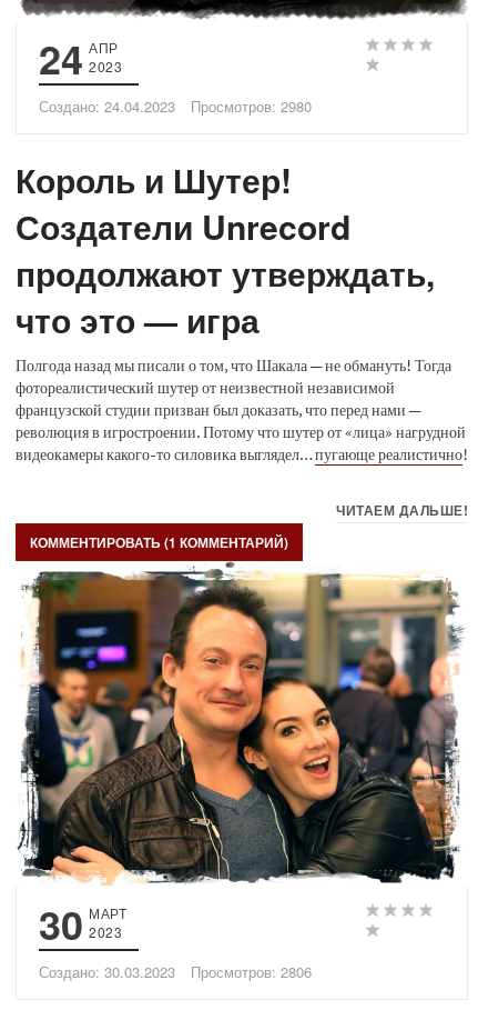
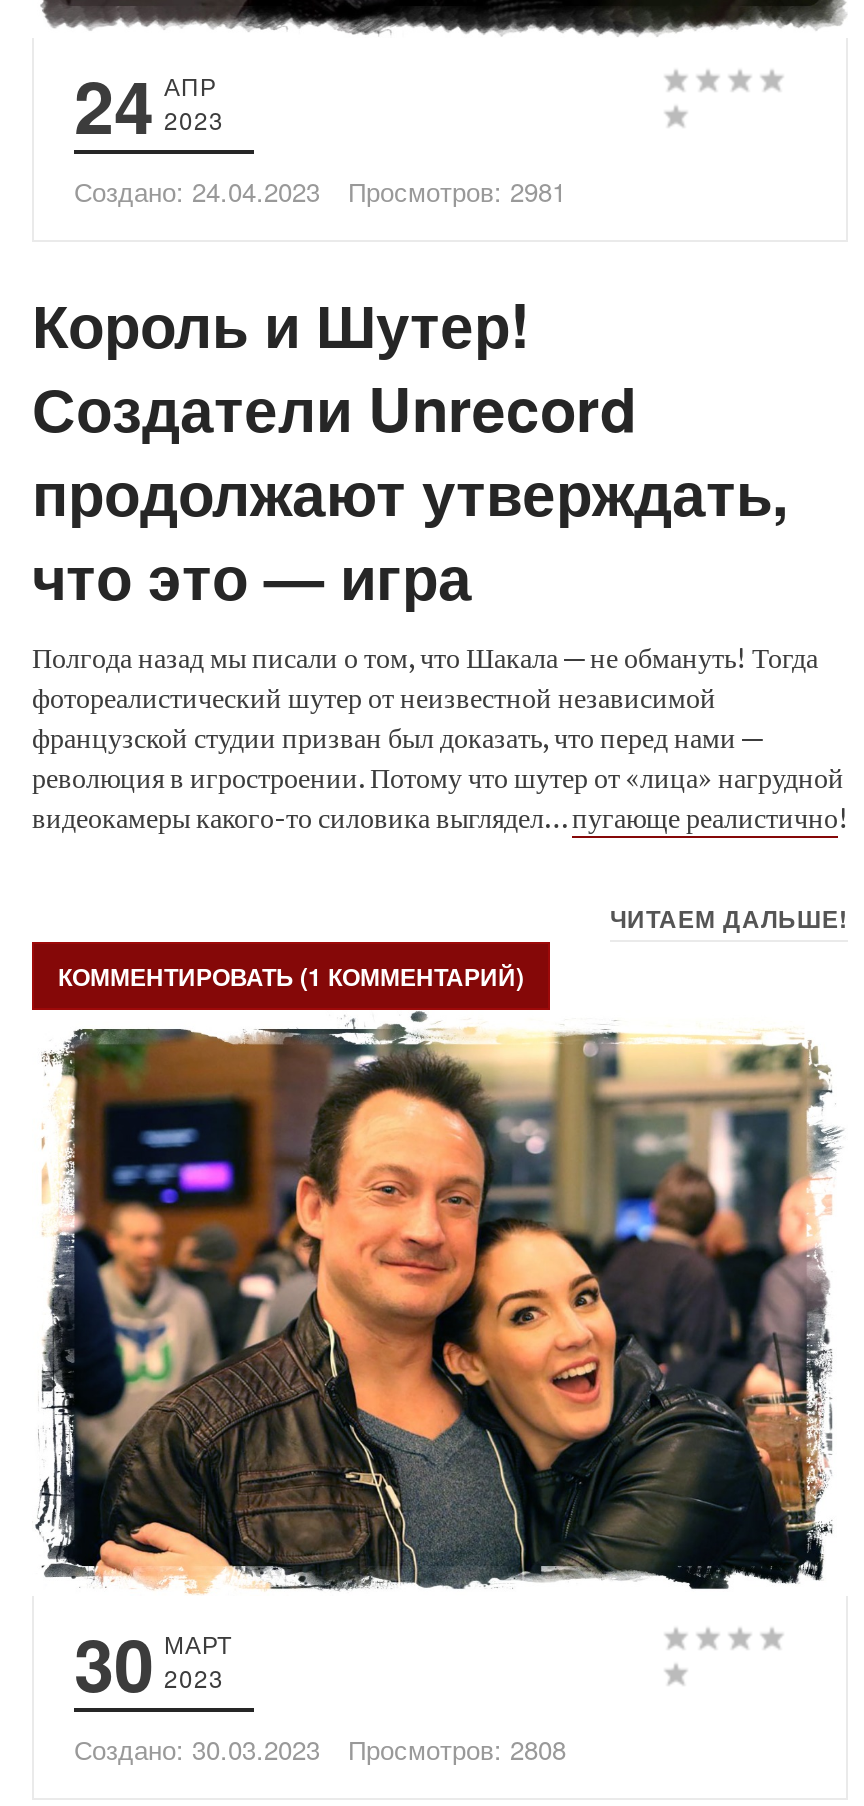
[39,96,312,117] Создано: 24.04.2023 Просмотров: 2980 -> [74,172,566,210] Создано: 24.04.2023 Просмотров: 2981
[39,961,312,982] Создано: 30.03.2023 Просмотров: 2806 -> [74,1730,566,1768] Создано: 30.03.2023 Просмотров: 2808

